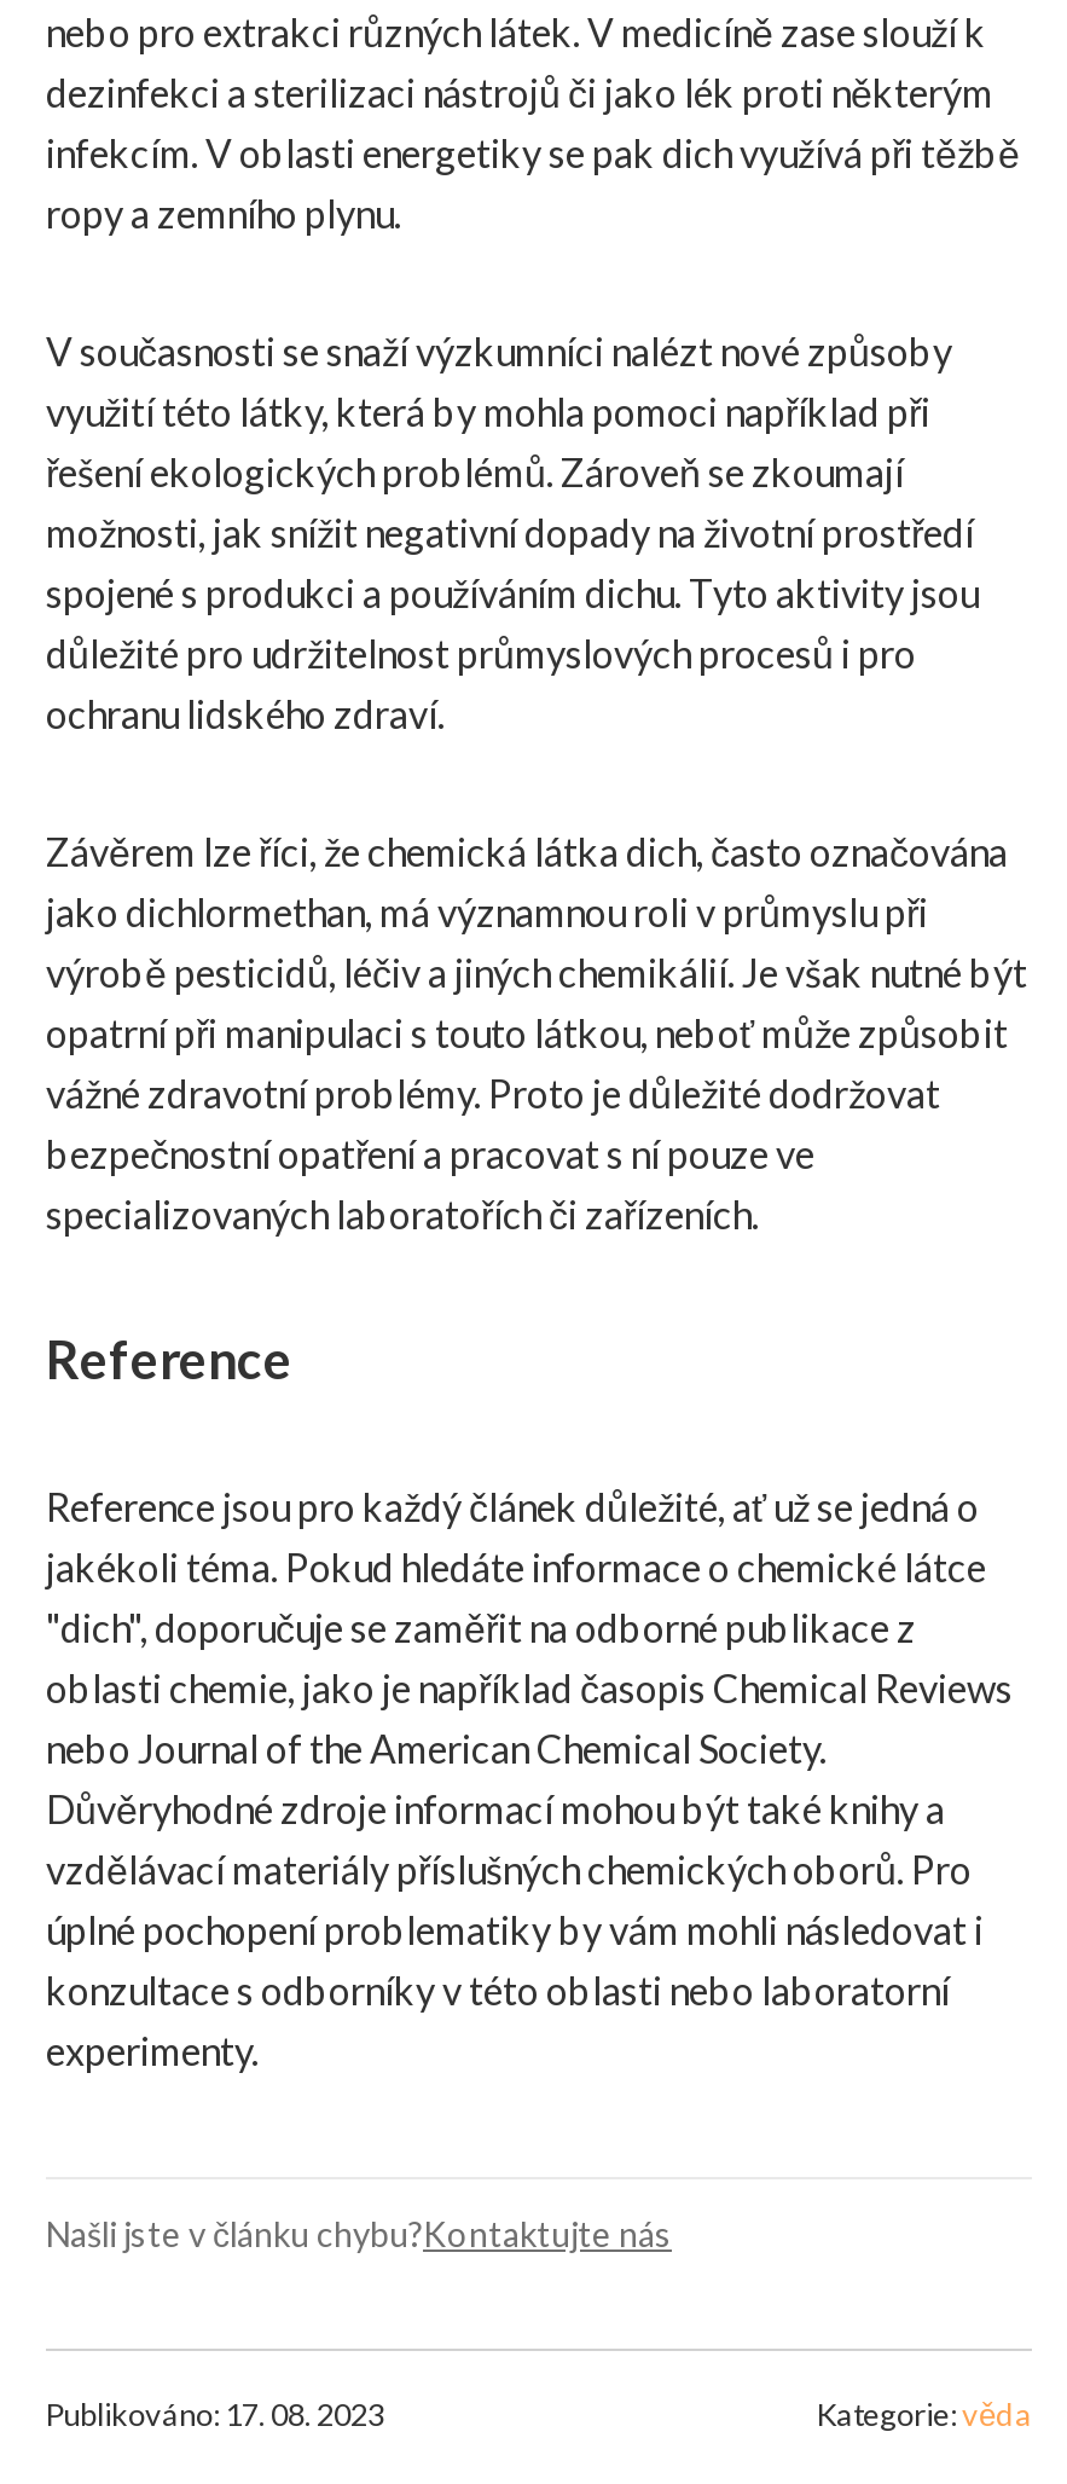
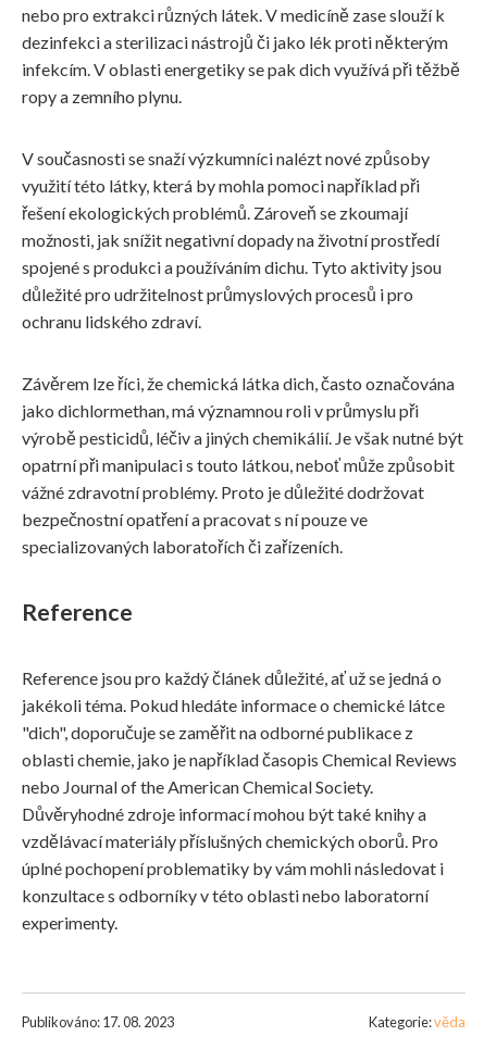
[46,2214,672,2255] Našli jste v článku chybu?Kontaktujte nás -> none

